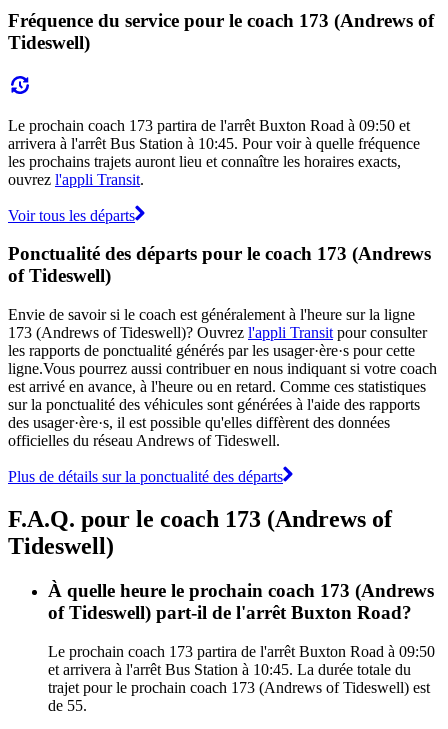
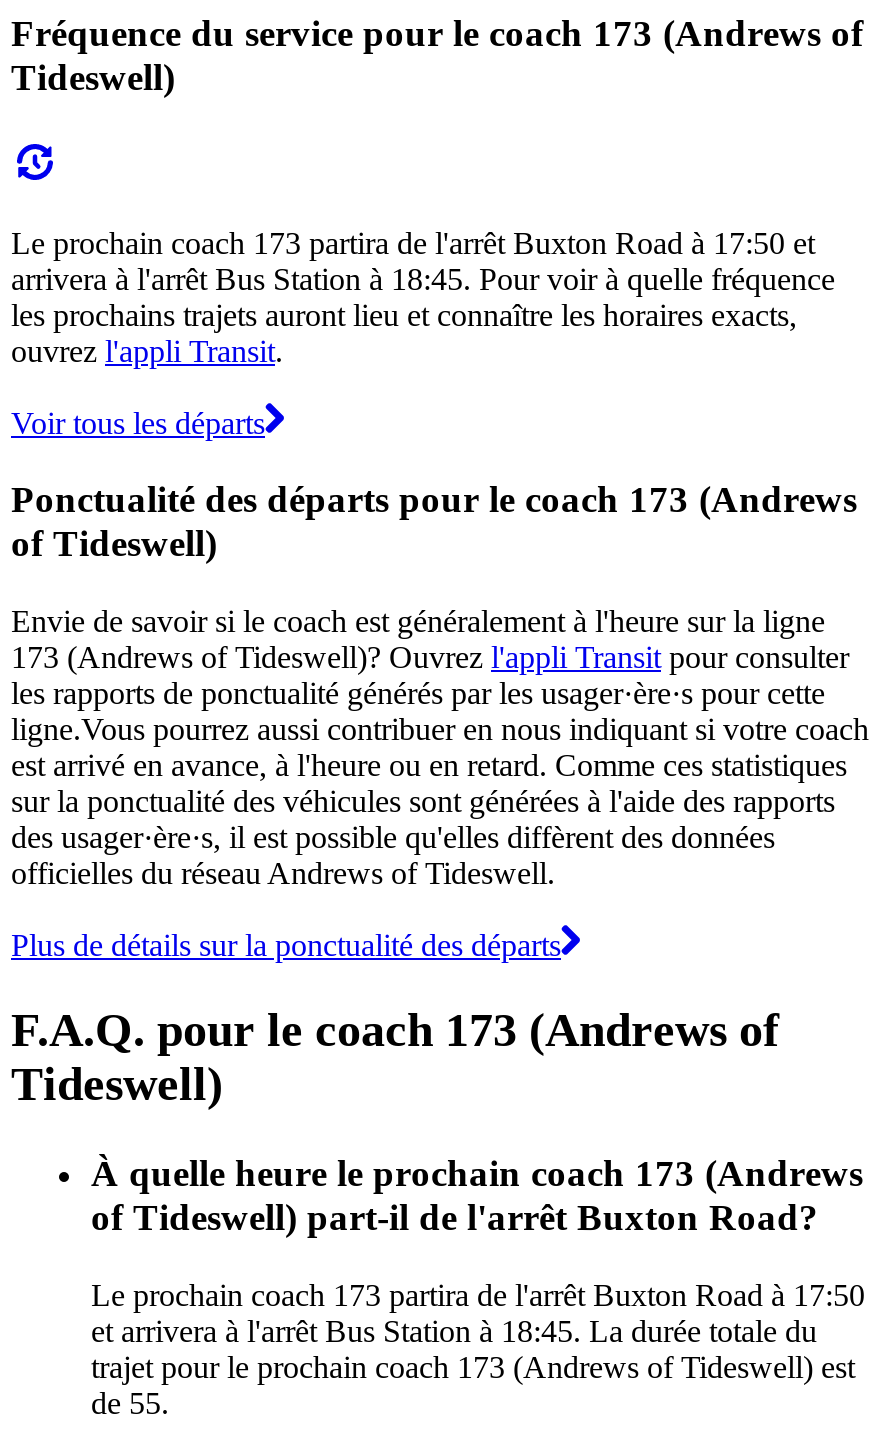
[8,116,410,133] Le prochain coach 173 partira de l'arrêt Buxton Road à 09:50 et -> [11,225,815,259] Le prochain coach 173 partira de l'arrêt Buxton Road à 17:50 et
[8,134,420,151] arrivera à l'arrêt Bus Station à 10:45. Pour voir à quelle fréquence -> [11,261,835,295] arrivera à l'arrêt Bus Station à 18:45. Pour voir à quelle fréquence
[48,642,435,659] Le prochain coach 173 partira de l'arrêt Buxton Road à 09:50 -> [91,1277,865,1311] Le prochain coach 173 partira de l'arrêt Buxton Road à 17:50
[48,660,411,677] et arrivera à l'arrêt Bus Station à 10:45. La durée totale du -> [91,1313,817,1347] et arrivera à l'arrêt Bus Station à 18:45. La durée totale du

